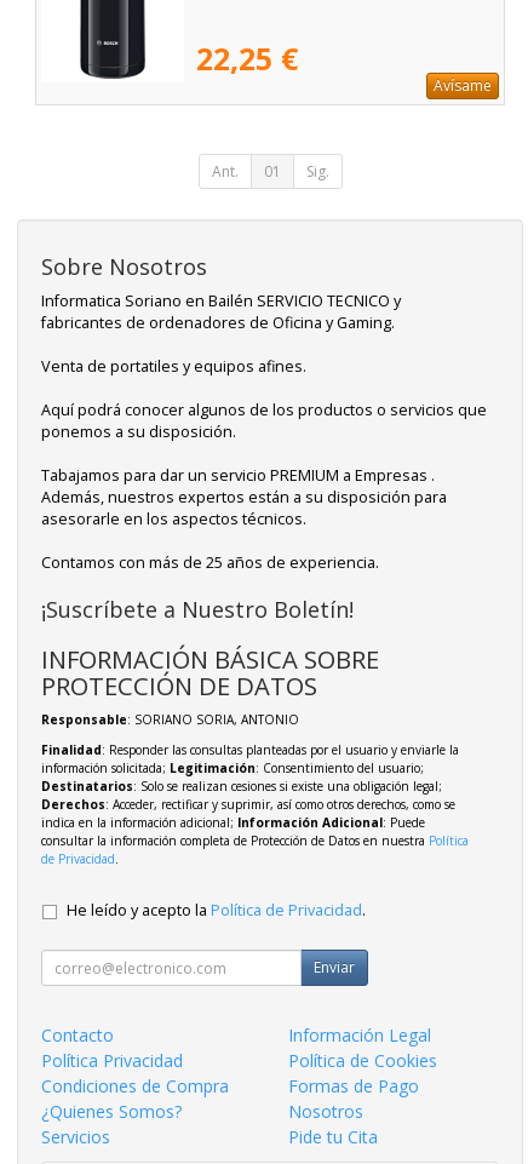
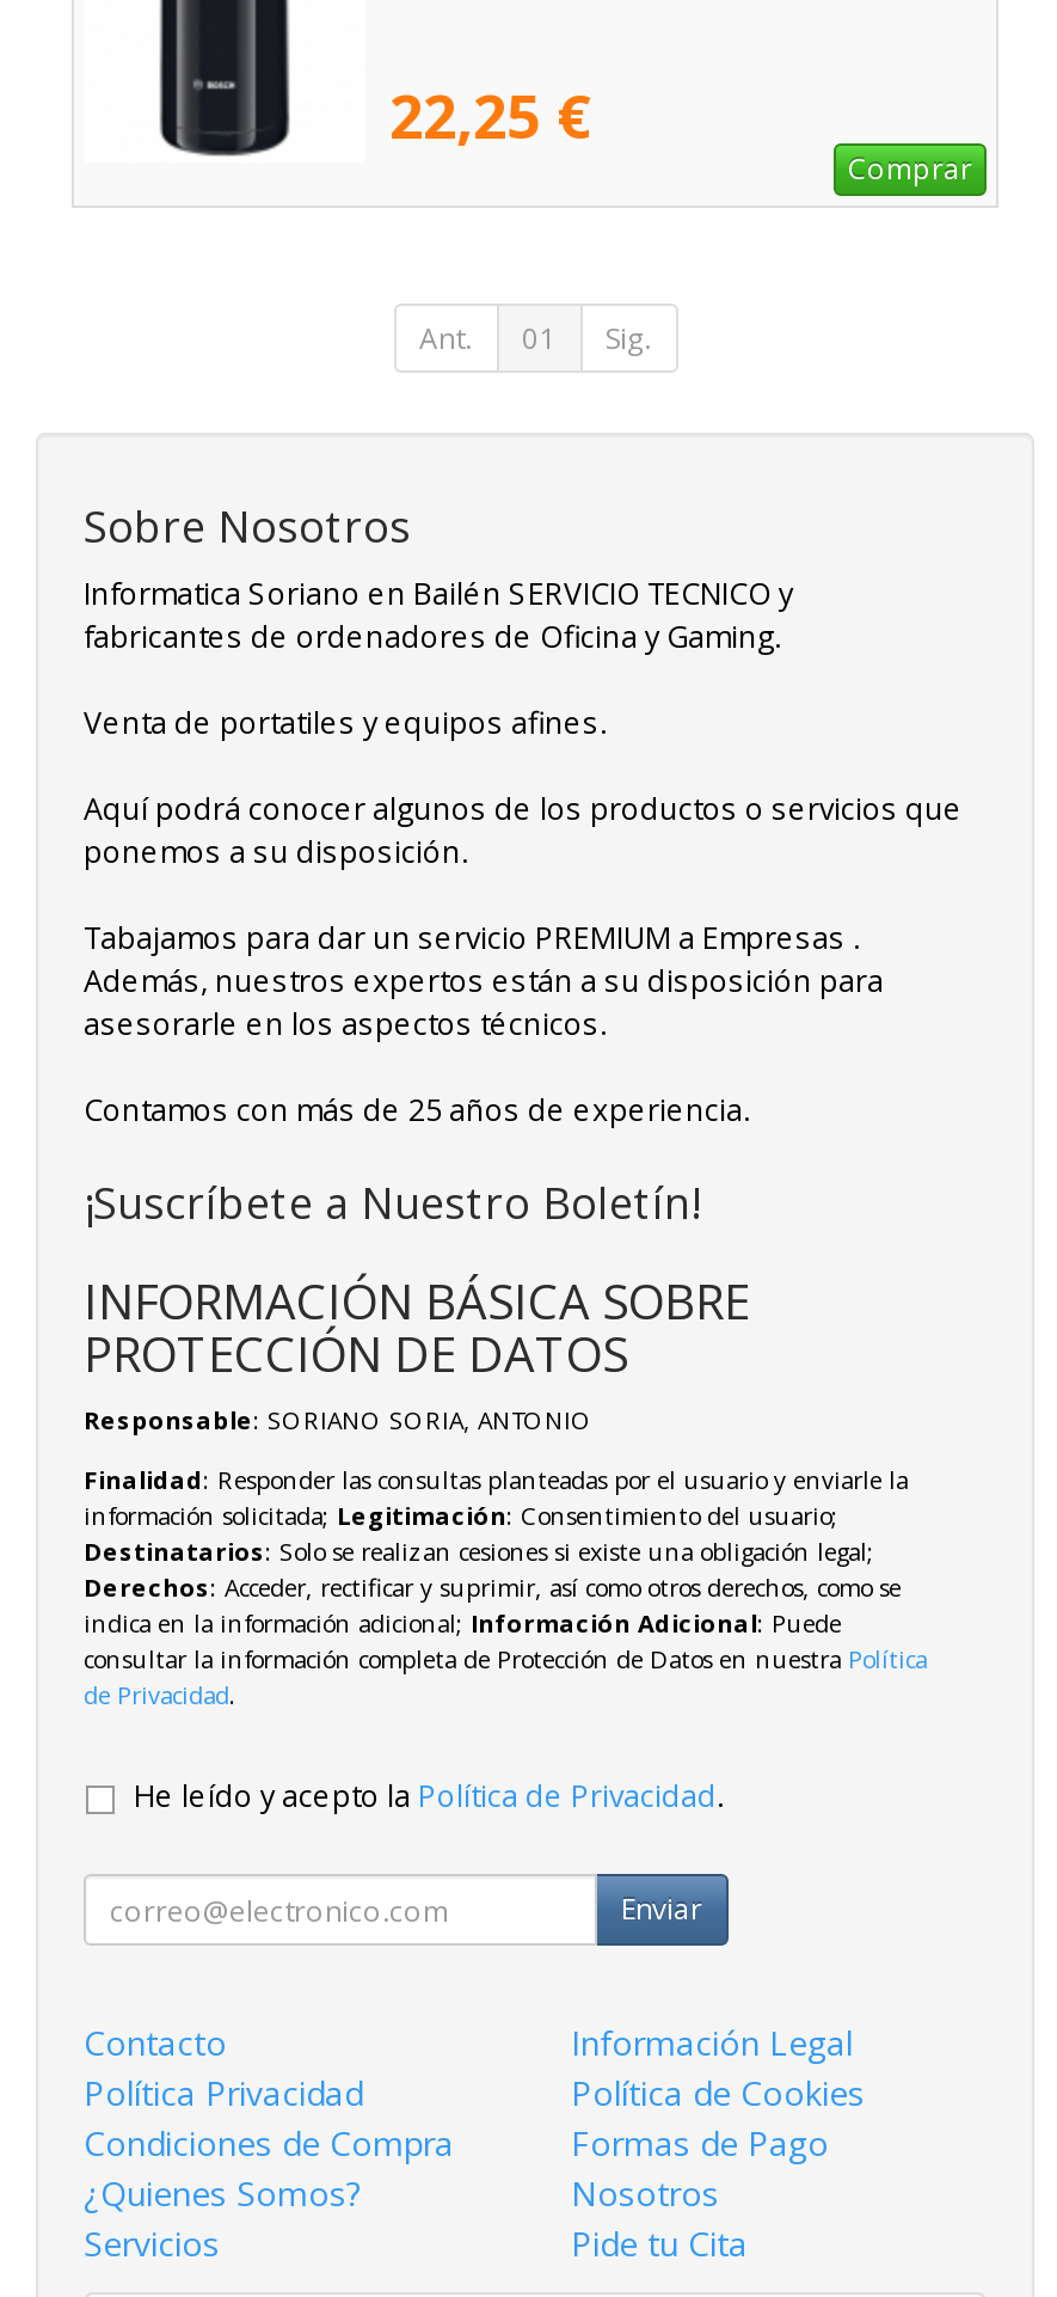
[434,75,492,96] Avísame -> [848,148,972,189] Comprar

